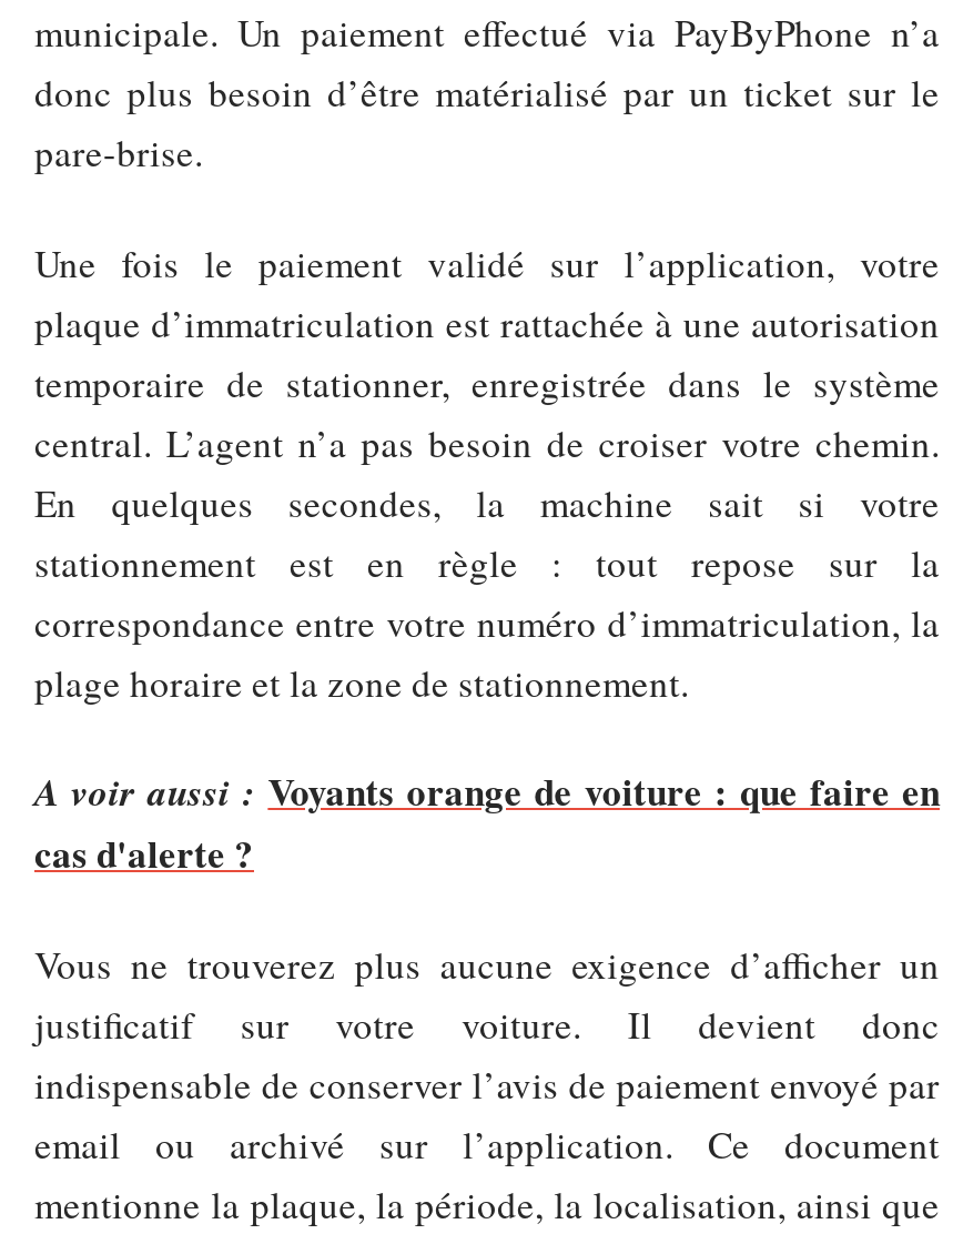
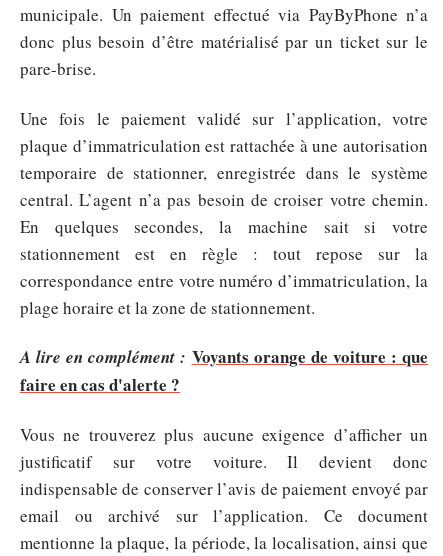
[34,763,940,881] A voir aussi : Voyants orange de voiture : que faire en | cas d'alerte ? -> [20,344,428,397] A lire en complément : Voyants orange de voiture : que | faire en cas d'alerte ?

